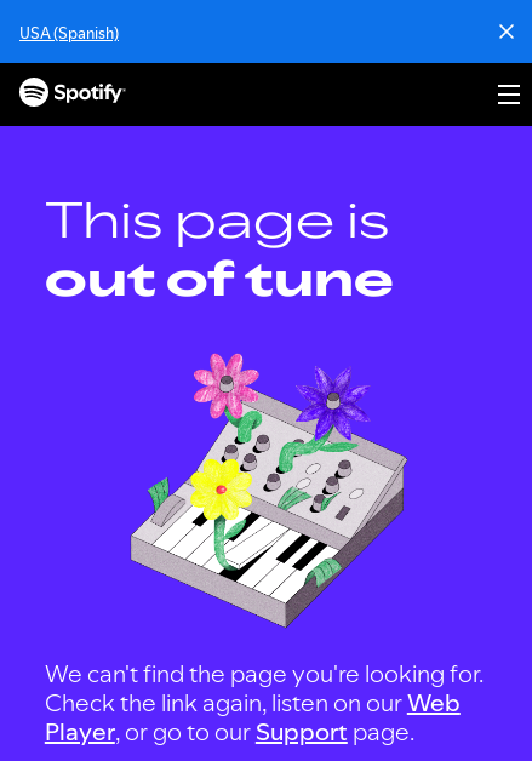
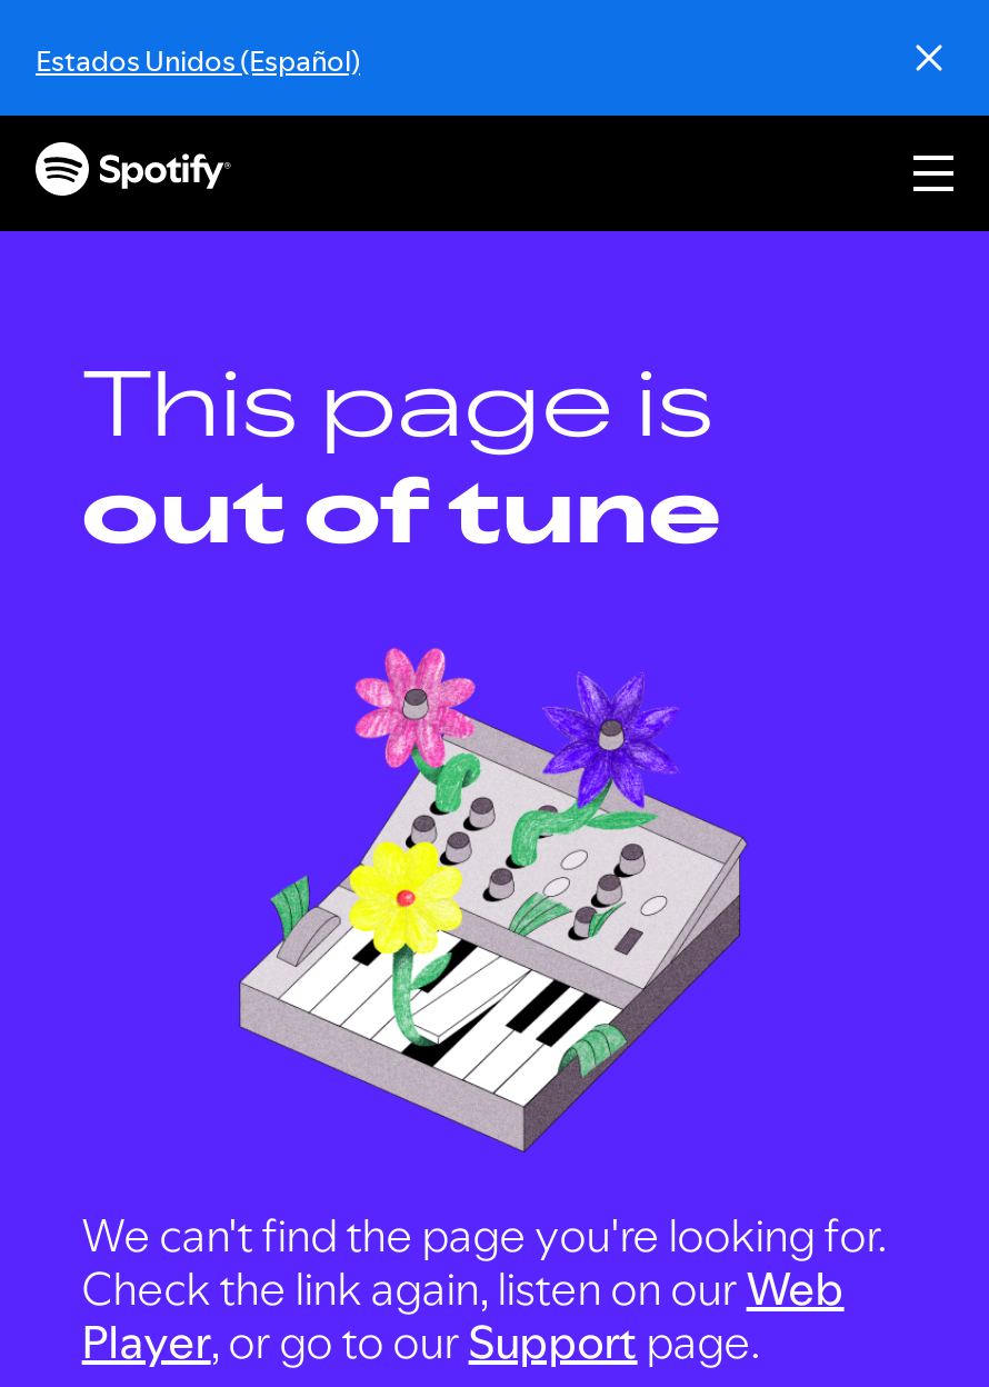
[19,22,119,44] USA (Spanish) -> [36,40,360,80] Estados Unidos (Español)

